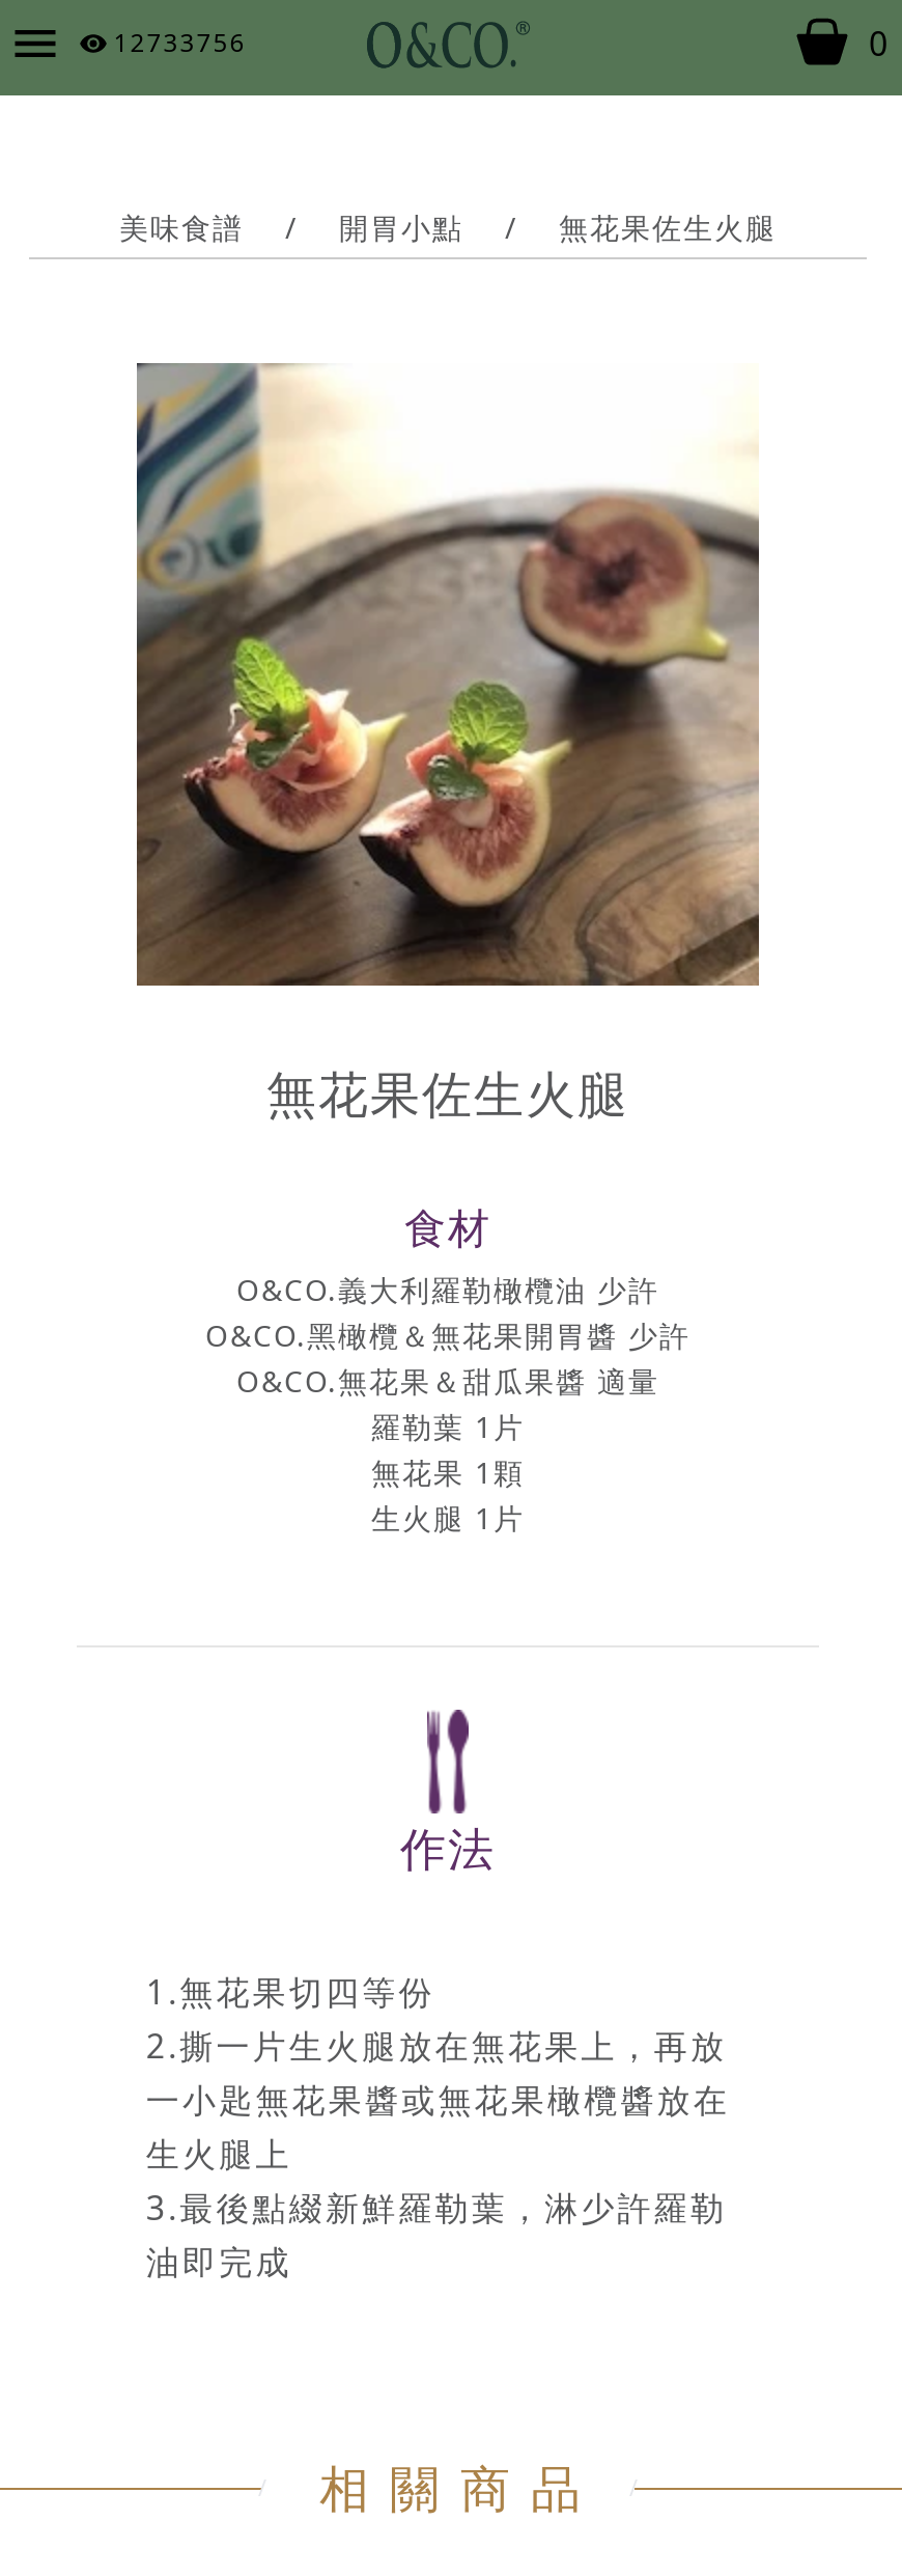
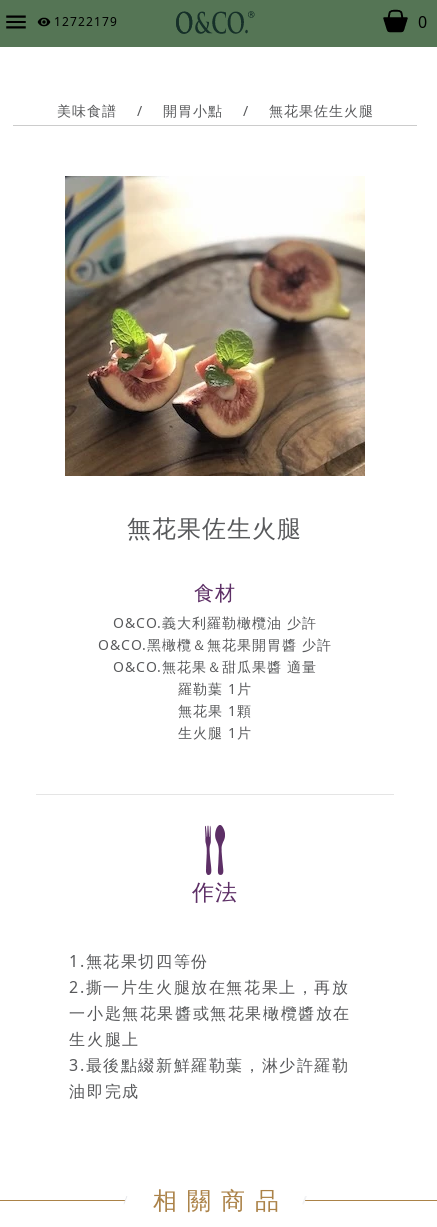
[114,25,246,60] 12733756 -> [54,13,118,30] 12722179

